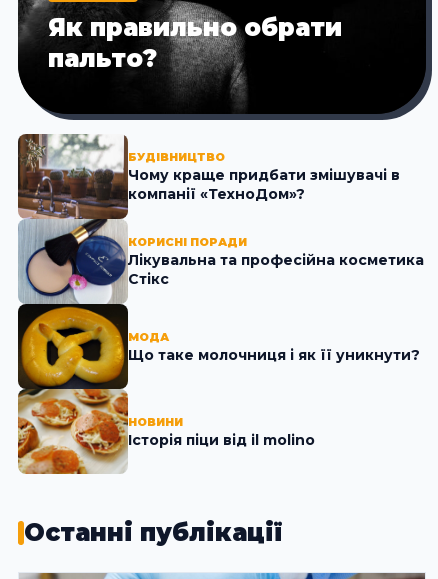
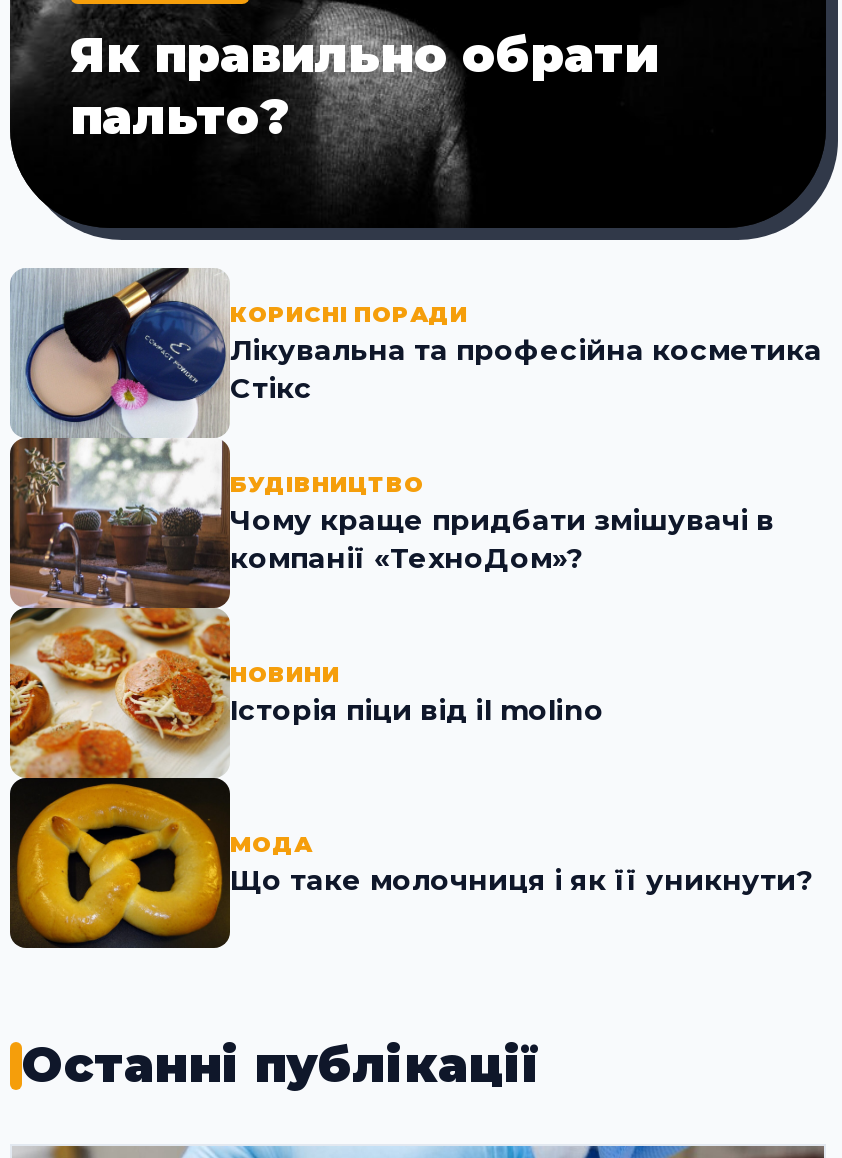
moved [128,150,400,203] -> [230,470,774,576]: БУДІВНИЦТВО | Чому краще придбати змішувачі в | компанії «ТехноДом»?
moved [18,218,424,305] -> [10,266,822,438]: [image] | КОРИСНІ ПОРАДИ | Лікувальна та професійна косметика | Стікc
moved [128,329,420,363] -> [230,829,814,897]: МОДА | Що таке молочниця і як її уникнути?
moved [17,388,315,475] -> [8,606,604,780]: [image] | НОВИНИ | Історія піци від il molino

